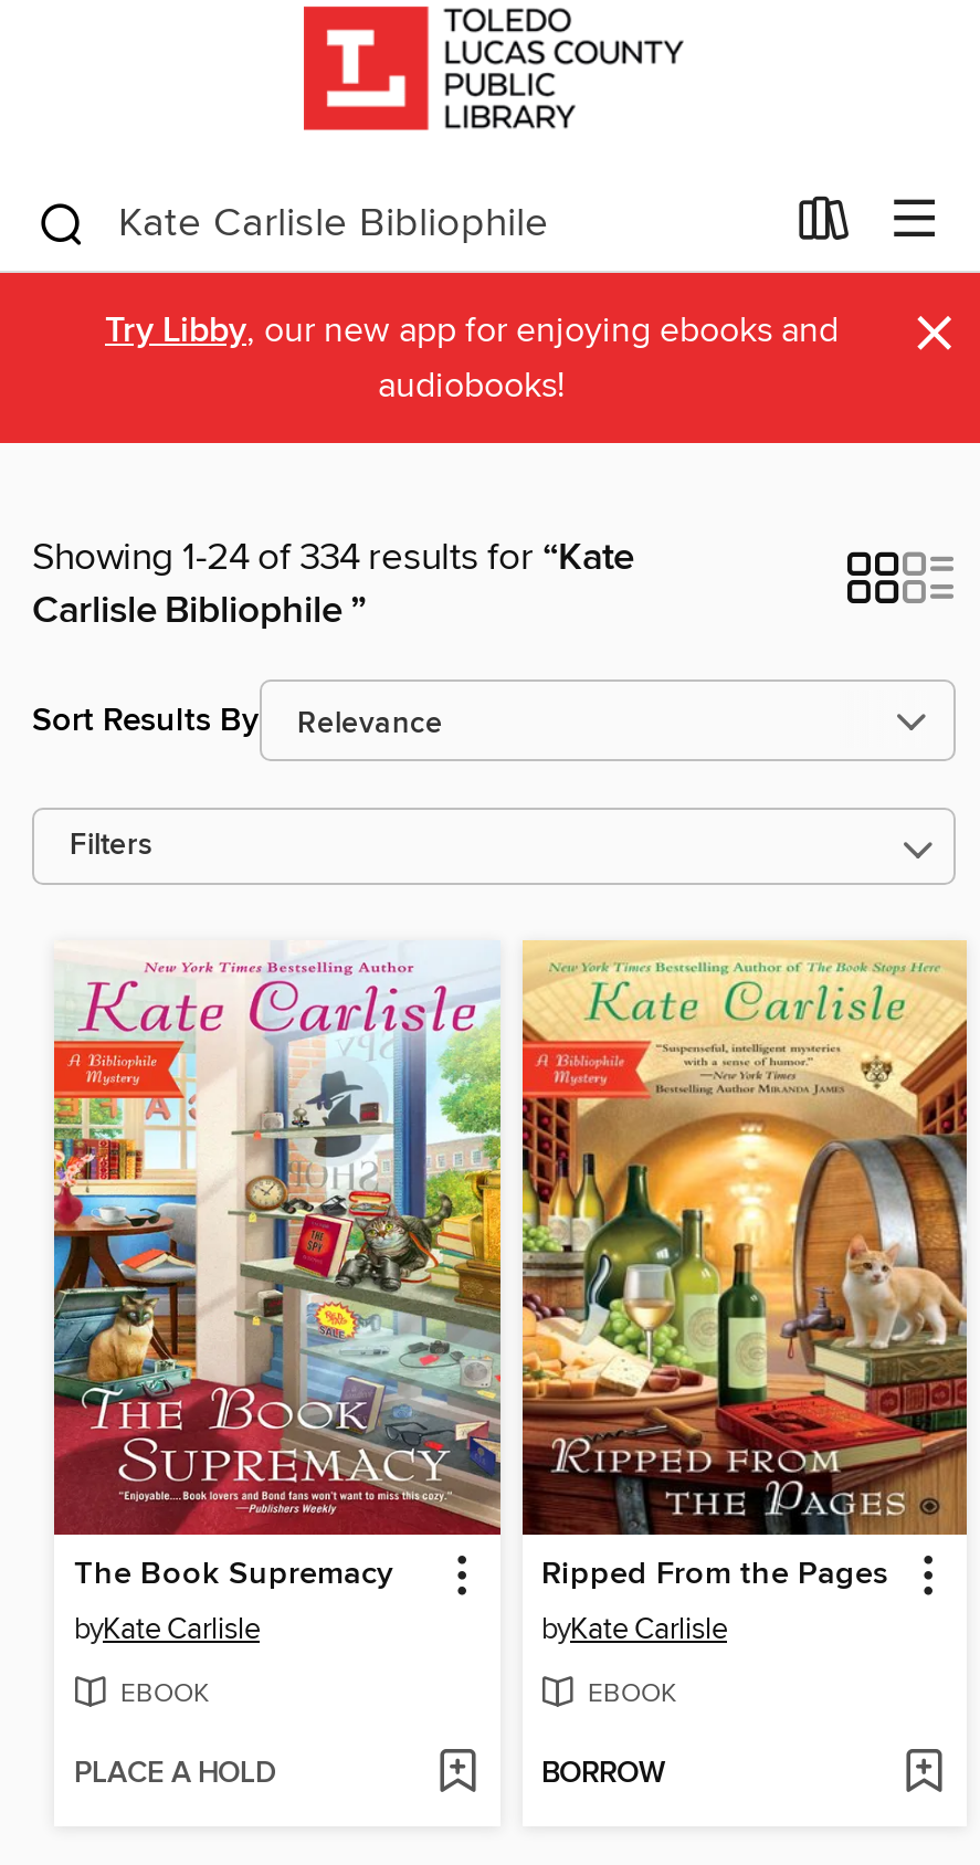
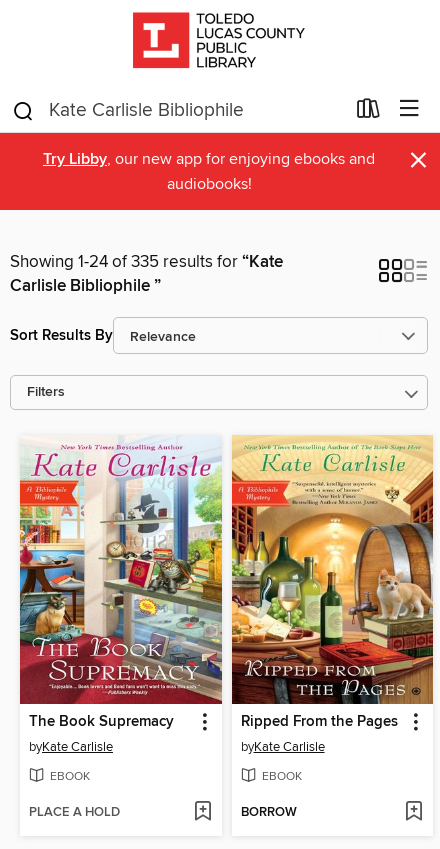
[32,534,633,582] Showing 1-24 of 334 results for “Kate -> [10,251,283,273] Showing 1-24 of 335 results for “Kate

